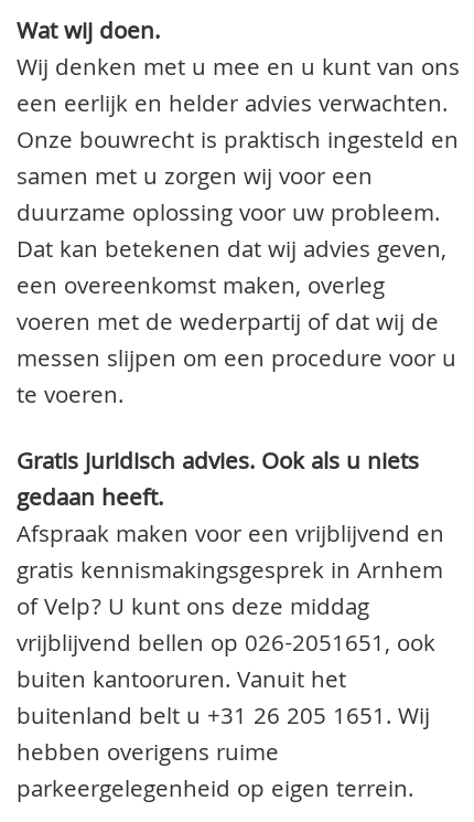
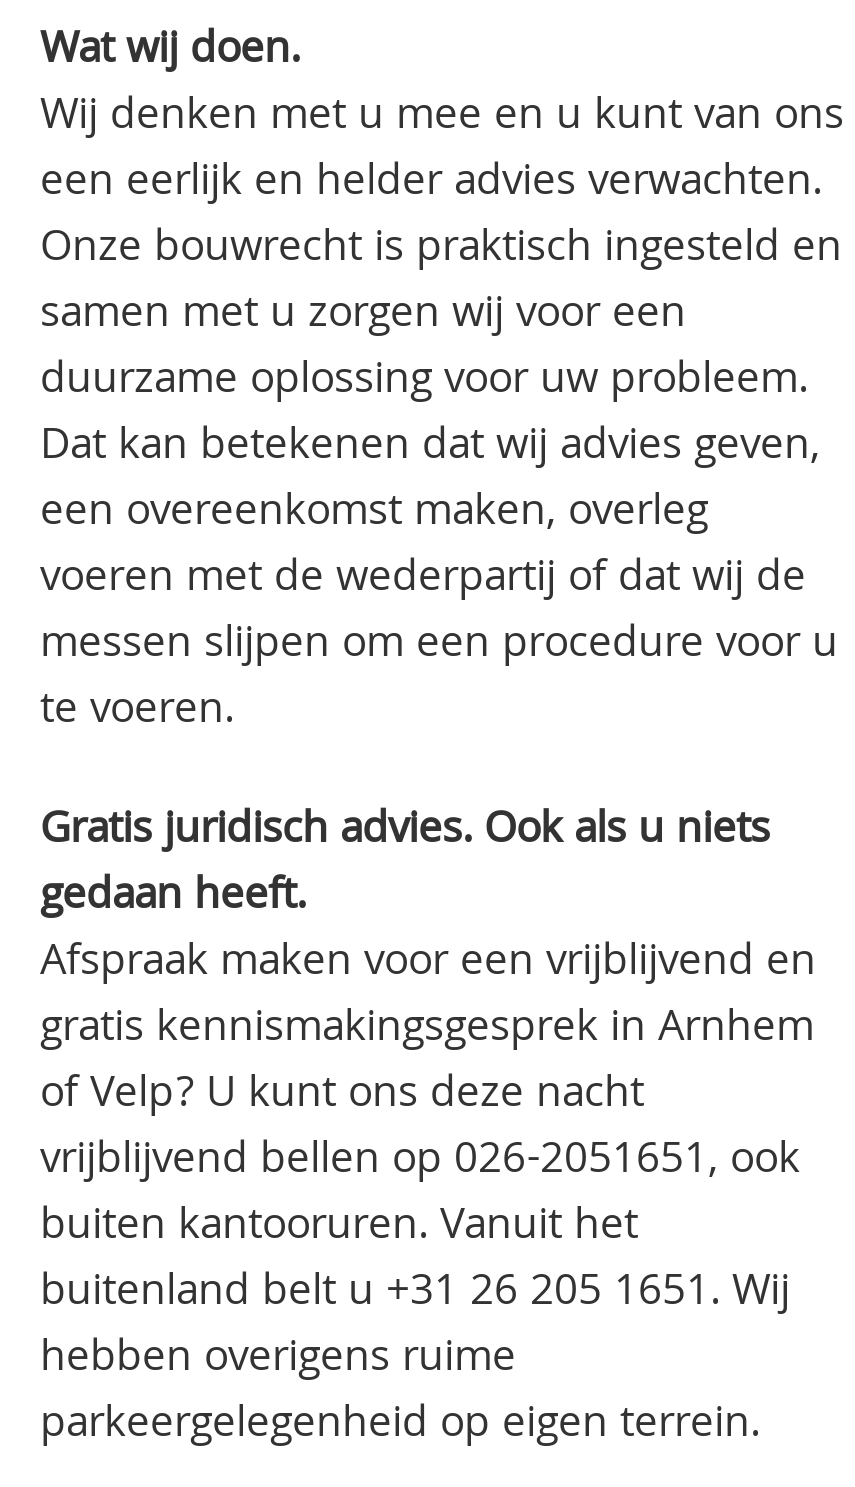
[17,590,369,630] of Velp? U kunt ons deze middag -> [40,1062,644,1134] of Velp? U kunt ons deze nacht

